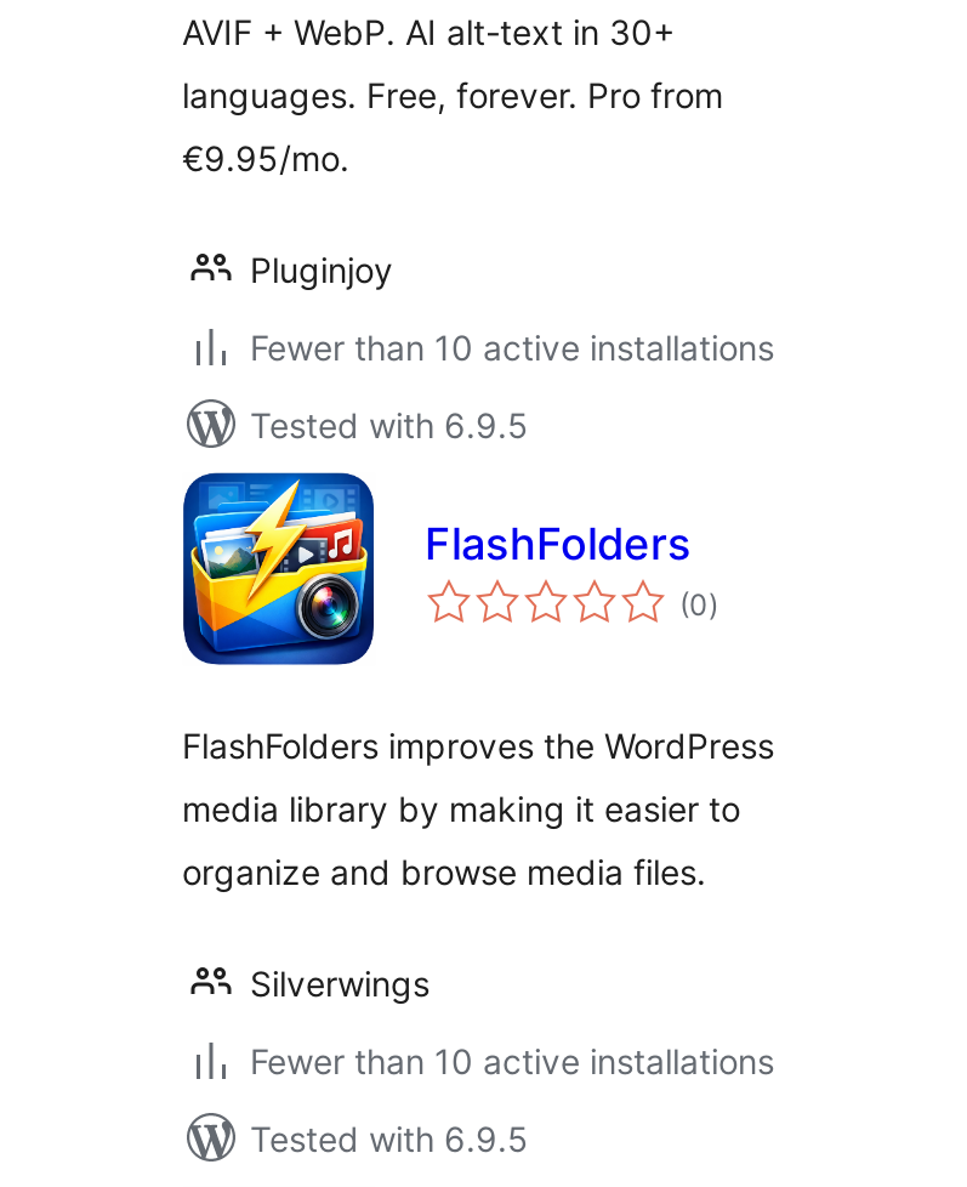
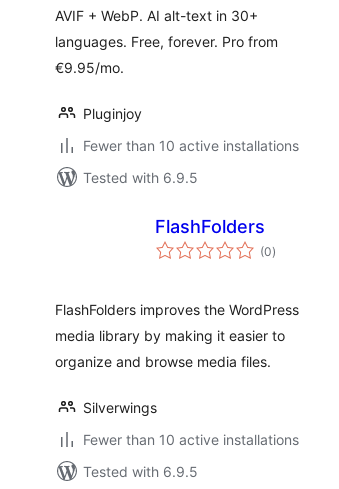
[180,470,376,669] [image] -> none

